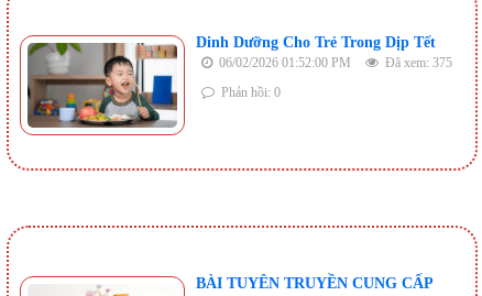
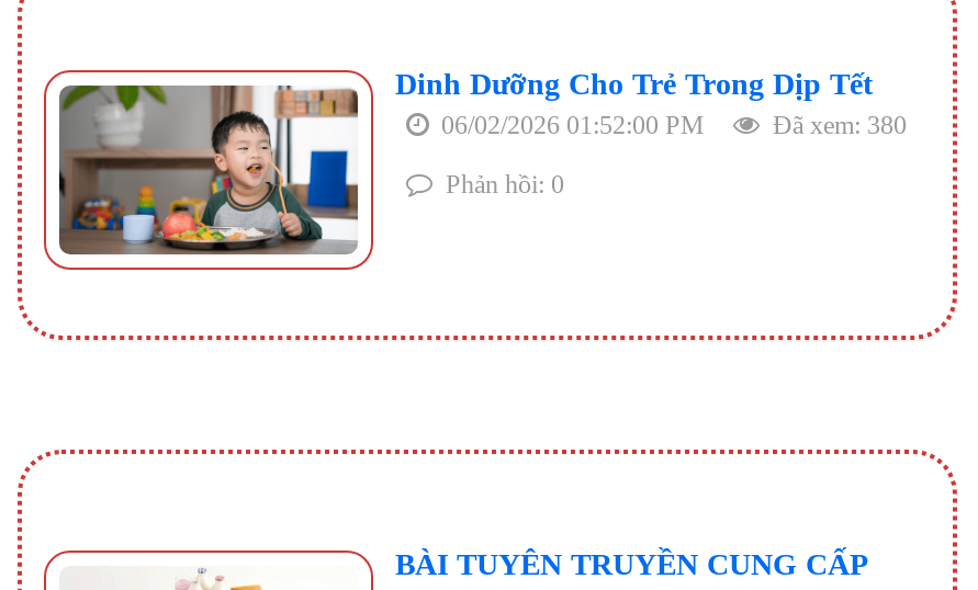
[216,55,452,70] 06/02/2026 01:52:00 PM Đã xem: 375 -> [435,109,907,140] 06/02/2026 01:52:00 PM Đã xem: 380

